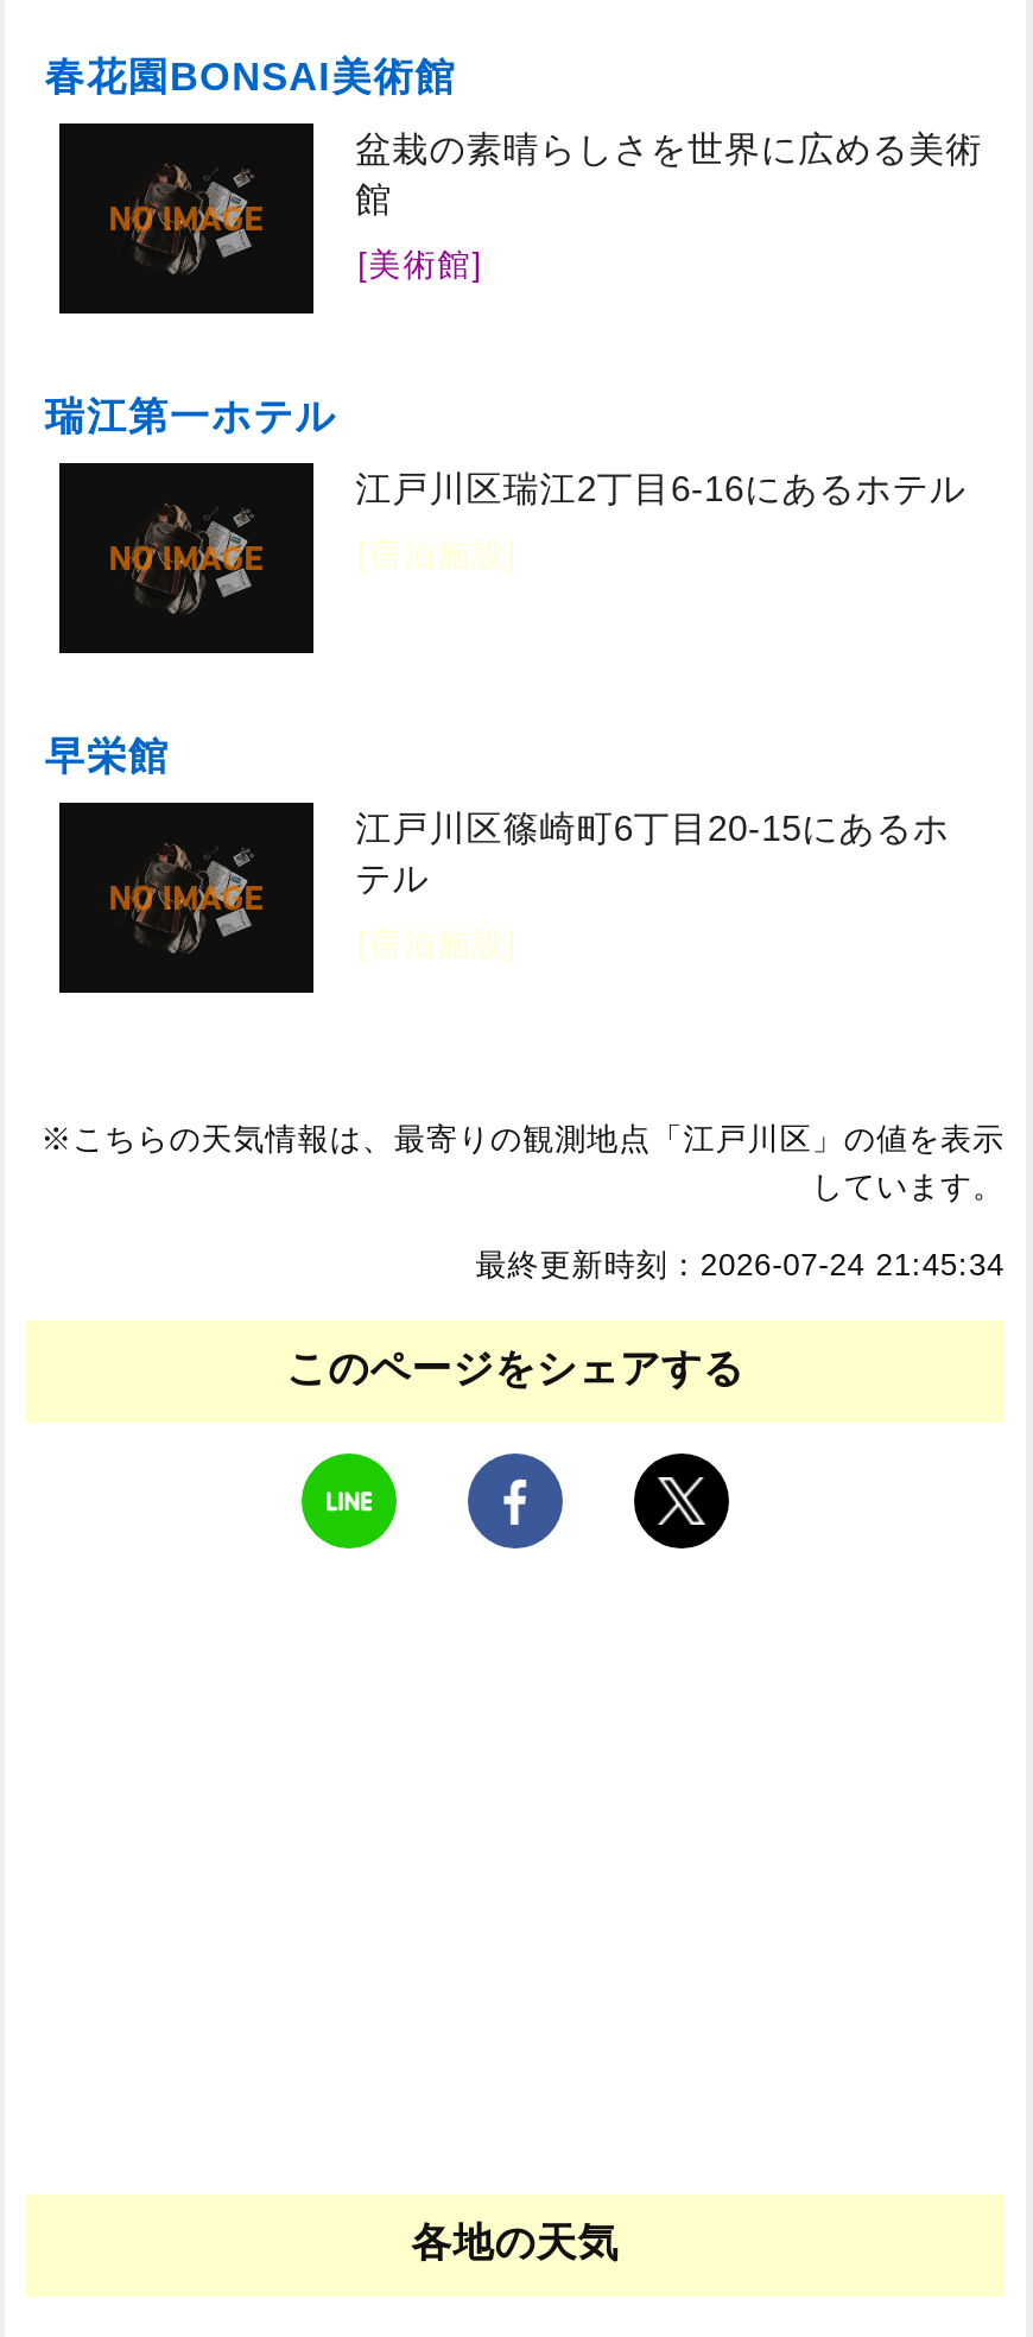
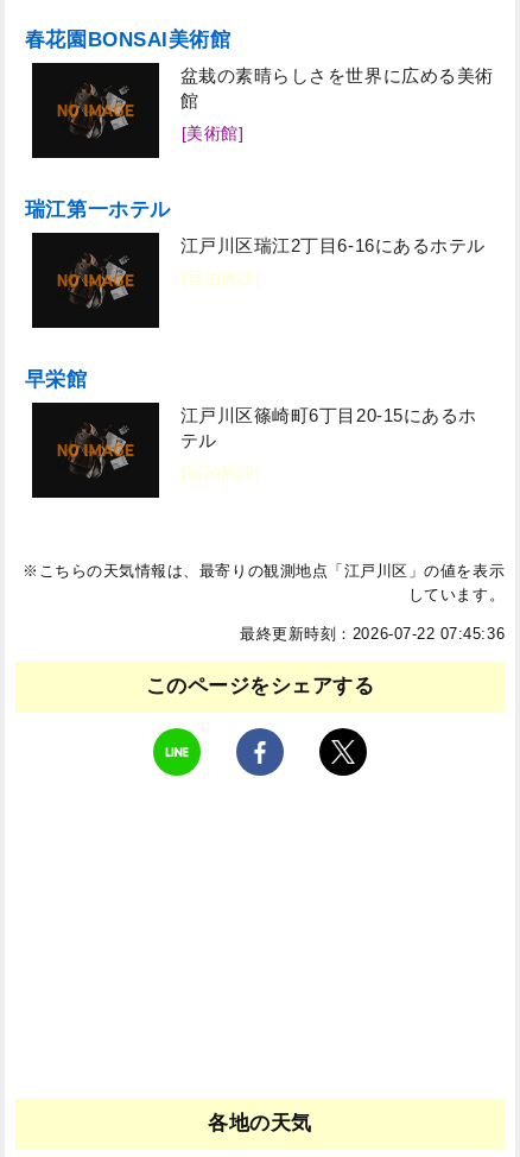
[475,1247,1005,1282] 最終更新時刻：2026-07-24 21:45:34 -> [240,625,505,643] 最終更新時刻：2026-07-22 07:45:36

